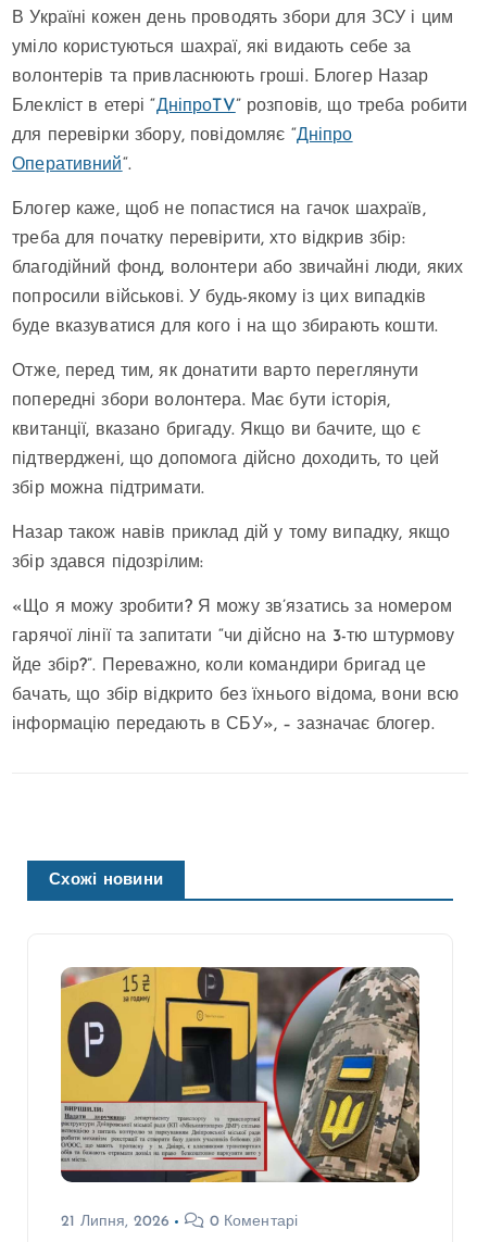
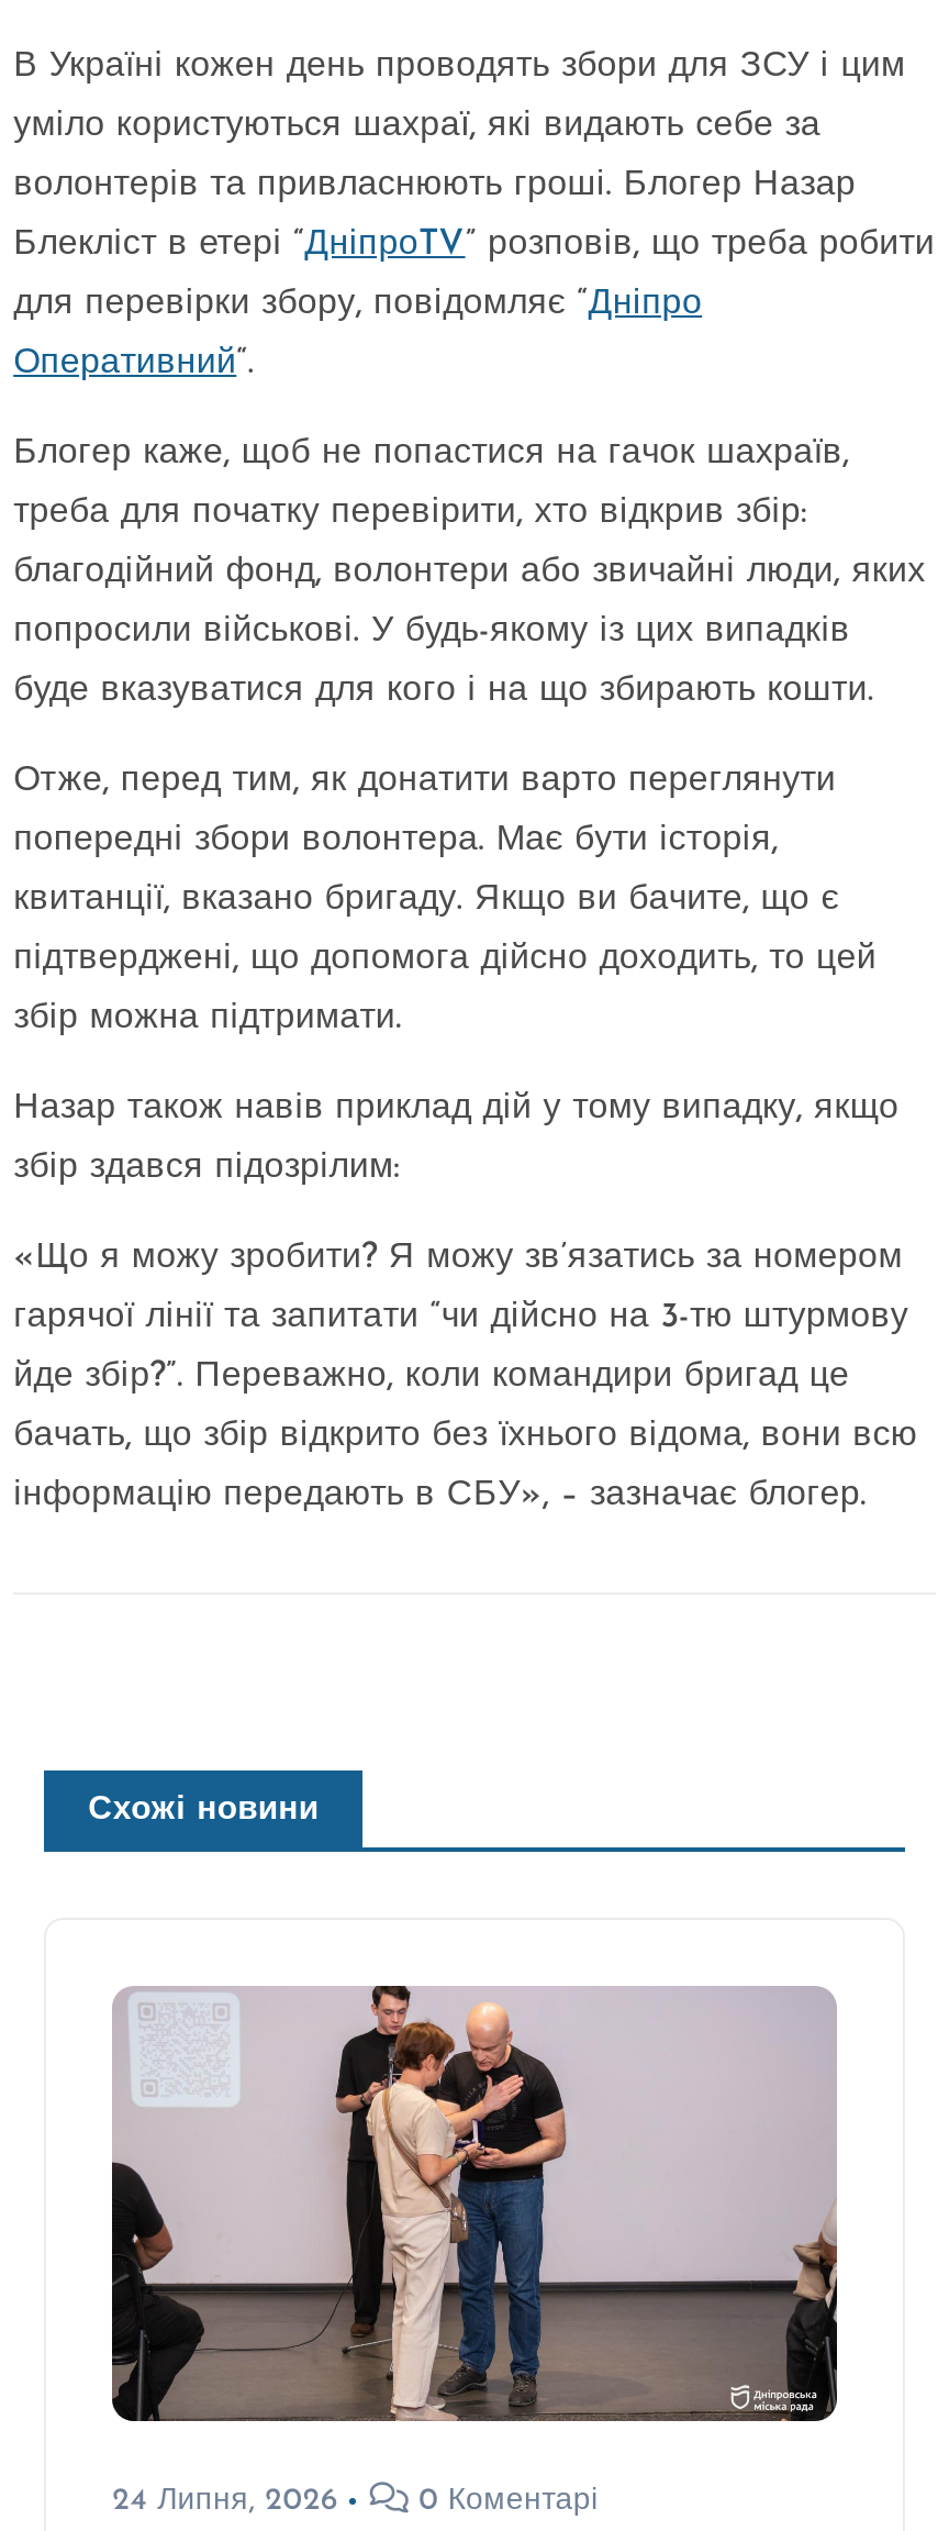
[60,966,420,1230] [image] | 21 Липня, 2026 -> [110,1984,839,2518] [image] | 24 Липня, 2026

